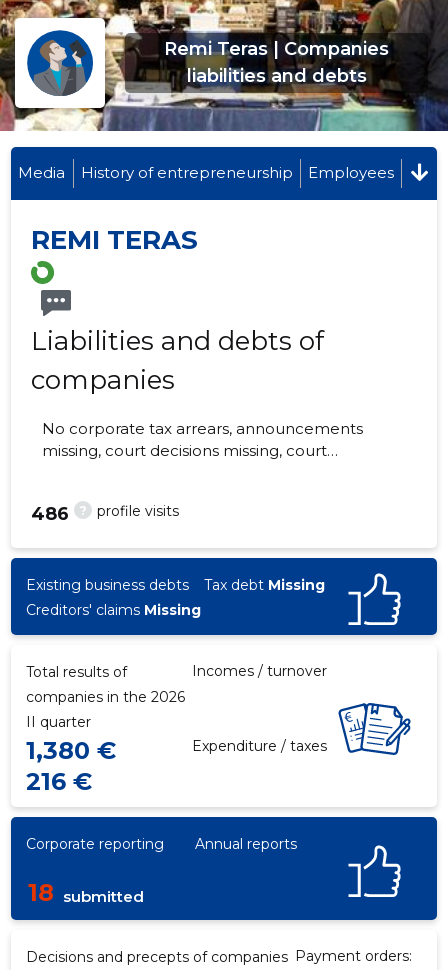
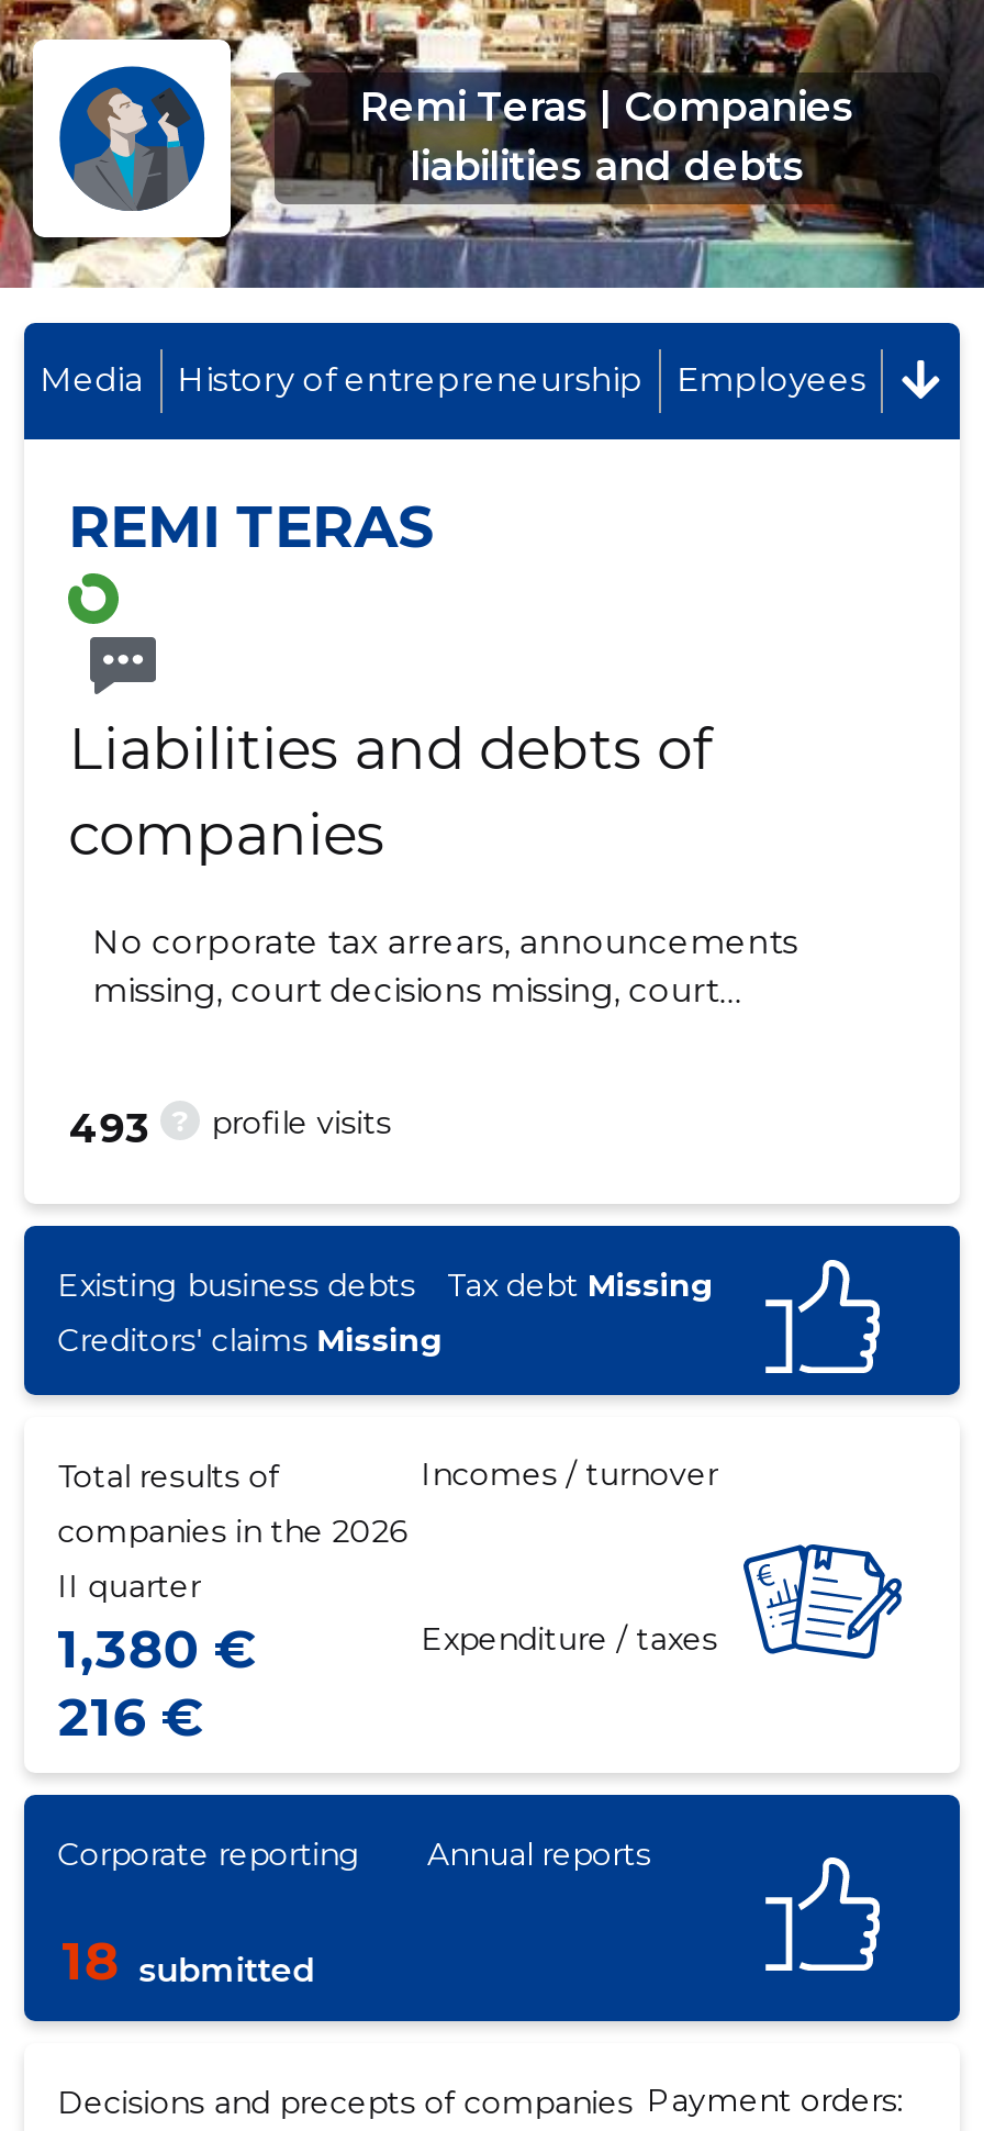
[31,503,69,525] 486 -> [69,1106,150,1154] 493

